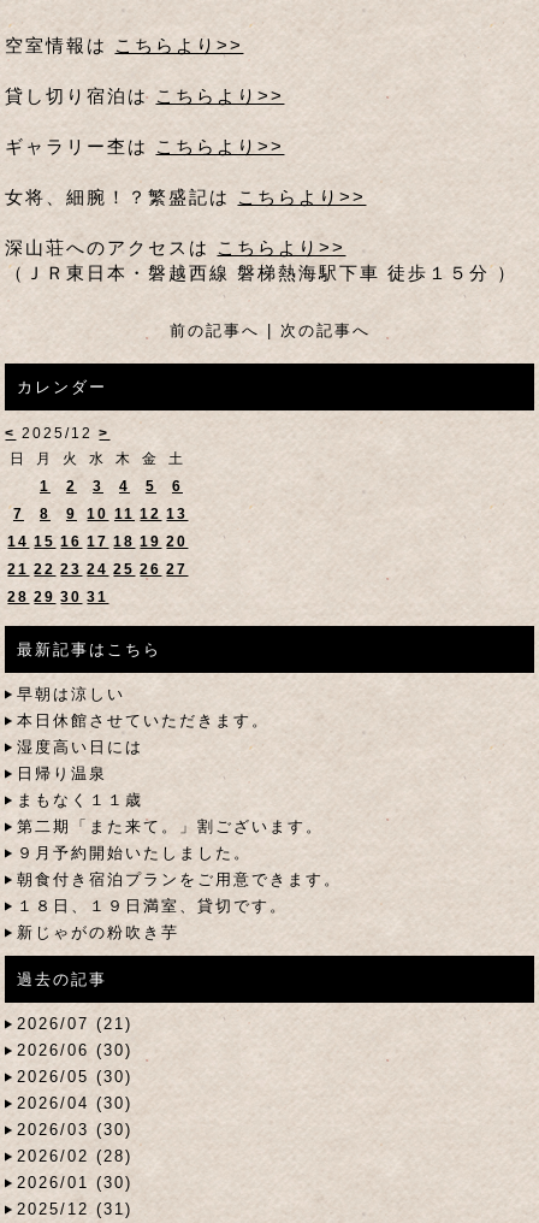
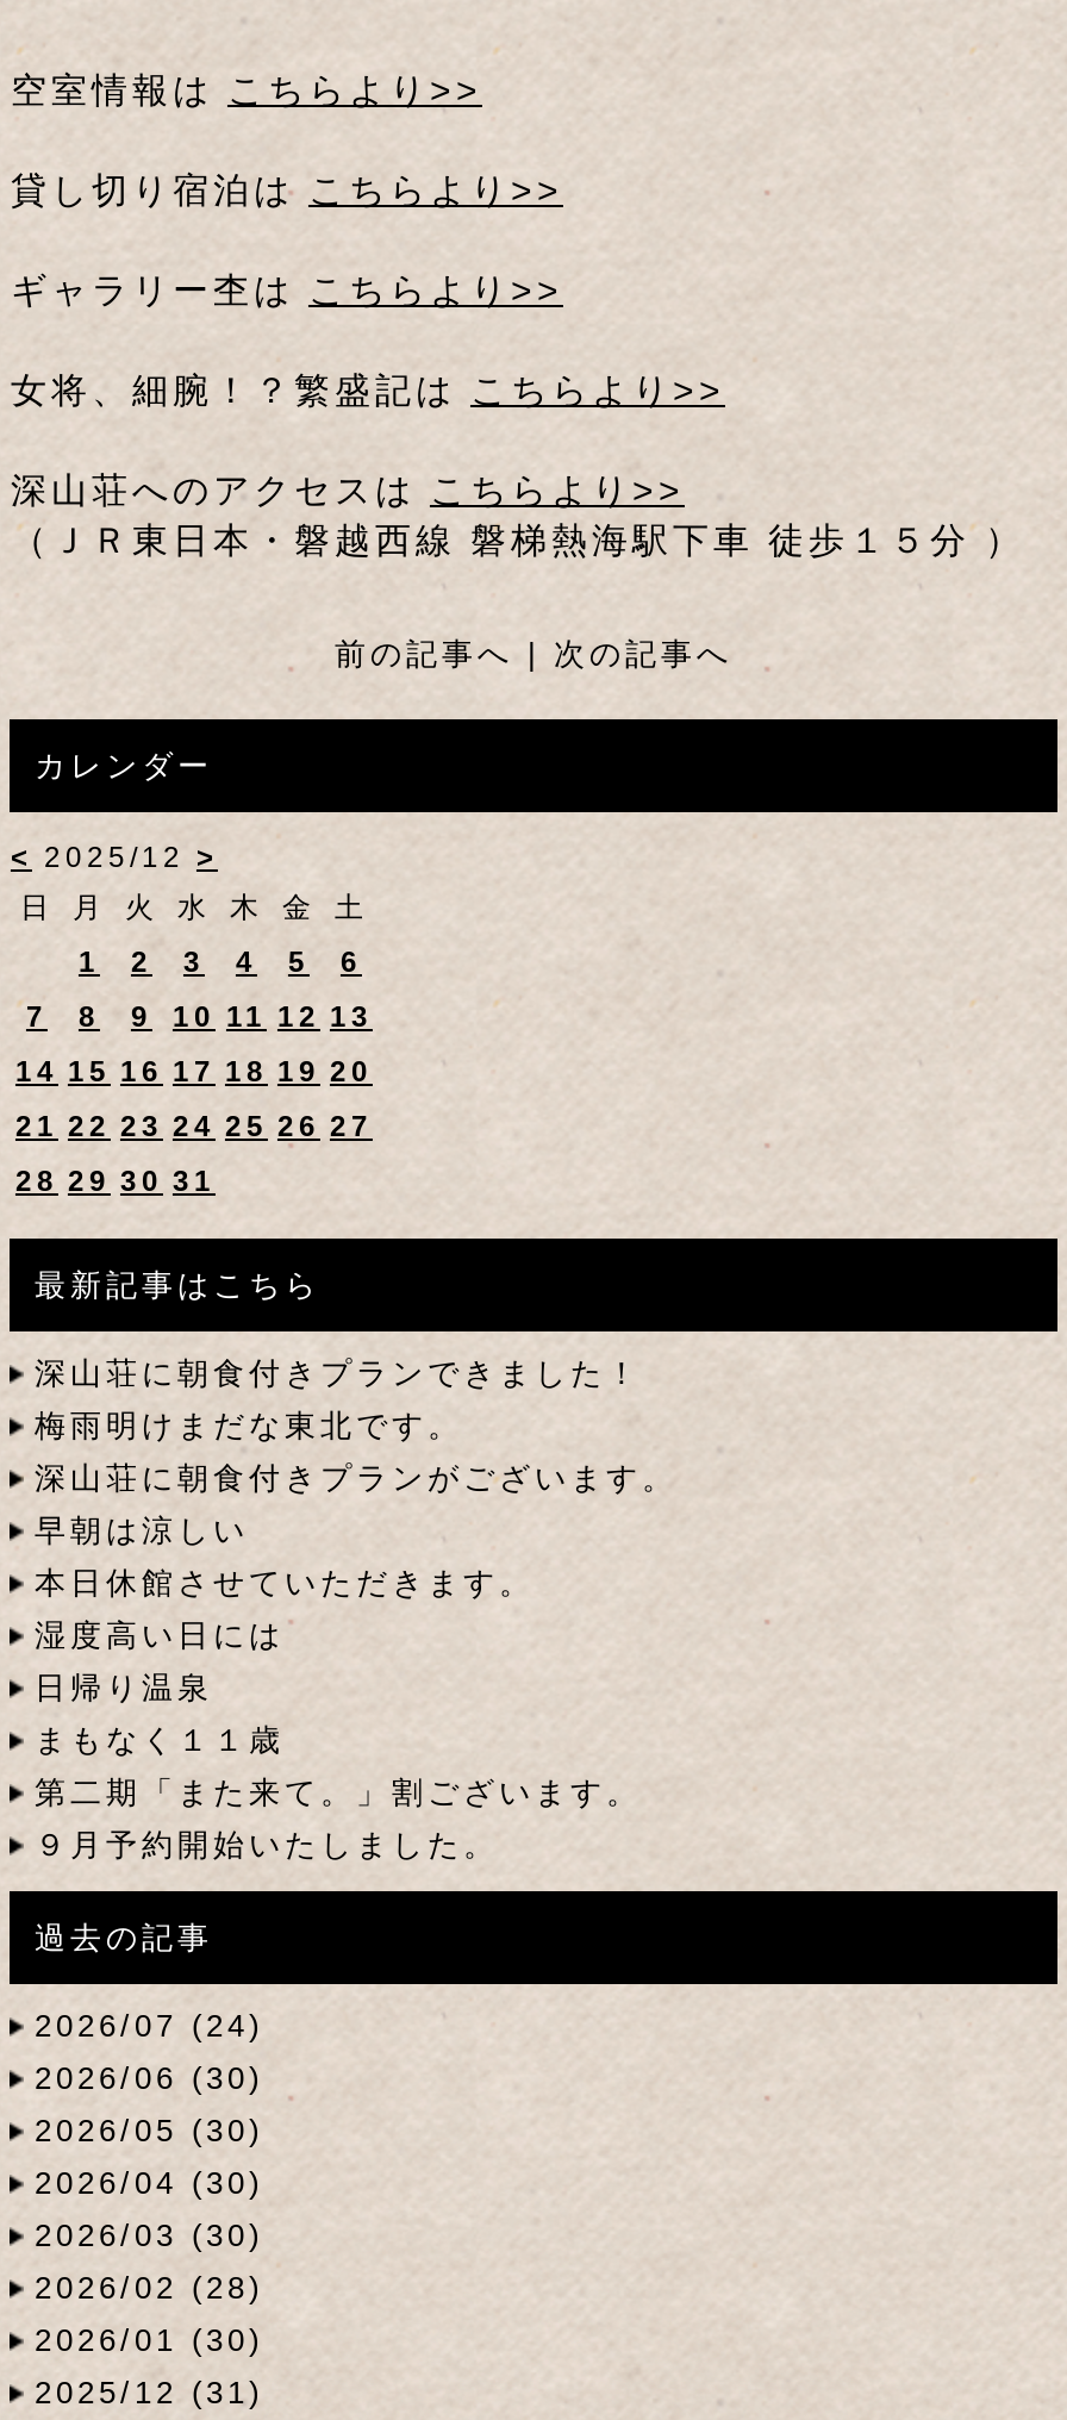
none -> [35,1355,678,1496] 深山荘に朝食付きプランできました！ | 梅雨明けまだな東北です。 | 深山荘に朝食付きプランがございます。
moved [17,685,270,862] -> [35,1513,535,1863]: 早朝は涼しい | 本日休館させていただきます。 | 湿度高い日には | 日帰り温泉 | まもなく１１歳 | ９月予約開始いたしました。
[17,870,342,941] 朝食付き宿泊プランをご用意できます。 | １８日、１９日満室、貸切です。 | 新じゃがの粉吹き芋 -> none
[17,1015,133,1033] 2026/07 (21) -> [35,2008,263,2044] 2026/07 (24)

